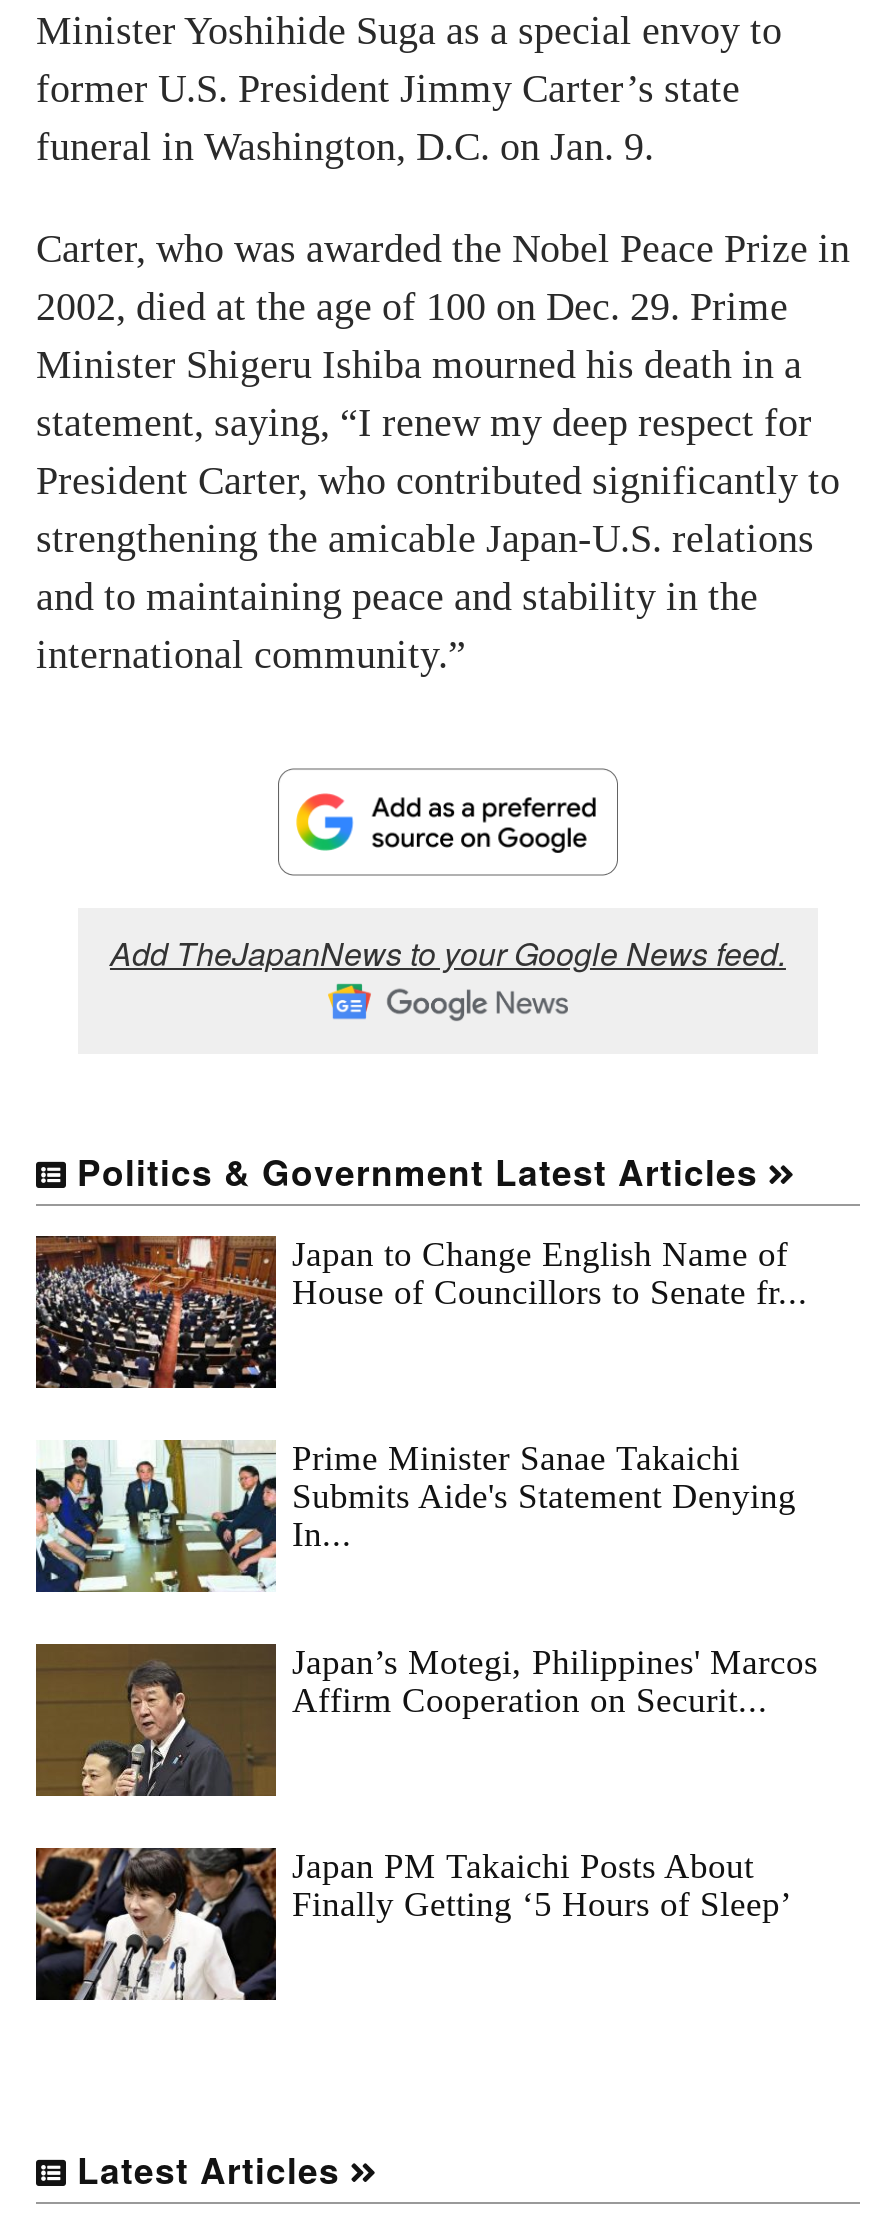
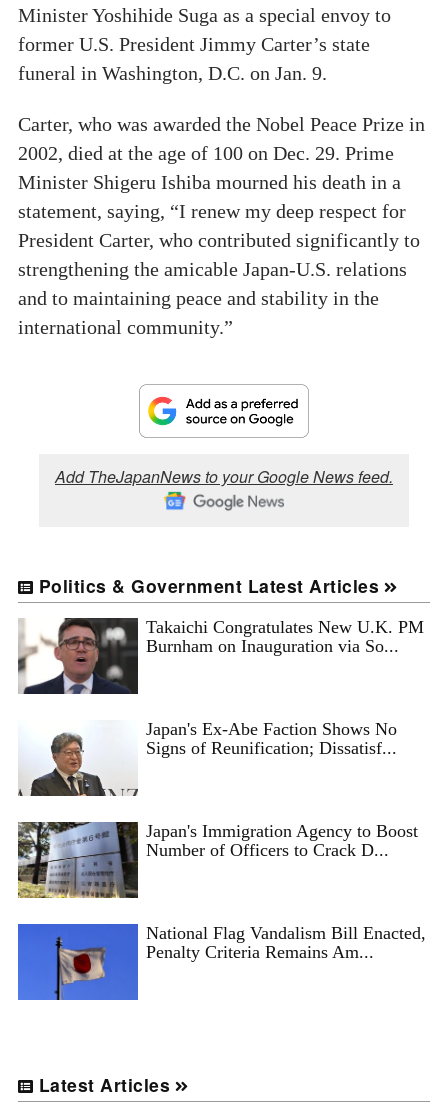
[34,1234,808,1390] [image] | Japan to Change English Name of | House of Councillors to Senate fr... -> [18,617,424,695] [image] | Takaichi Congratulates New U.K. PM | Burnham on Inauguration via So...
[34,1438,796,1594] [image] | Prime Minister Sanae Takaichi | Submits Aide's Statement Denying | In... -> [18,719,397,797] [image] | Japan's Ex-Abe Faction Shows No | Signs of Reunification; Dissatisf...
[34,1642,818,1798] [image] | Japan’s Motegi, Philippines' Marcos | Affirm Cooperation on Securit... -> [17,821,418,899] [image] | Japan's Immigration Agency to Boost | Number of Officers to Crack D...
[34,1846,792,2002] [image] | Japan PM Takaichi Posts About | Finally Getting ‘5 Hours of Sleep’ -> [17,923,426,1001] [image] | National Flag Vandalism Bill Enacted, | Penalty Criteria Remains Am...

